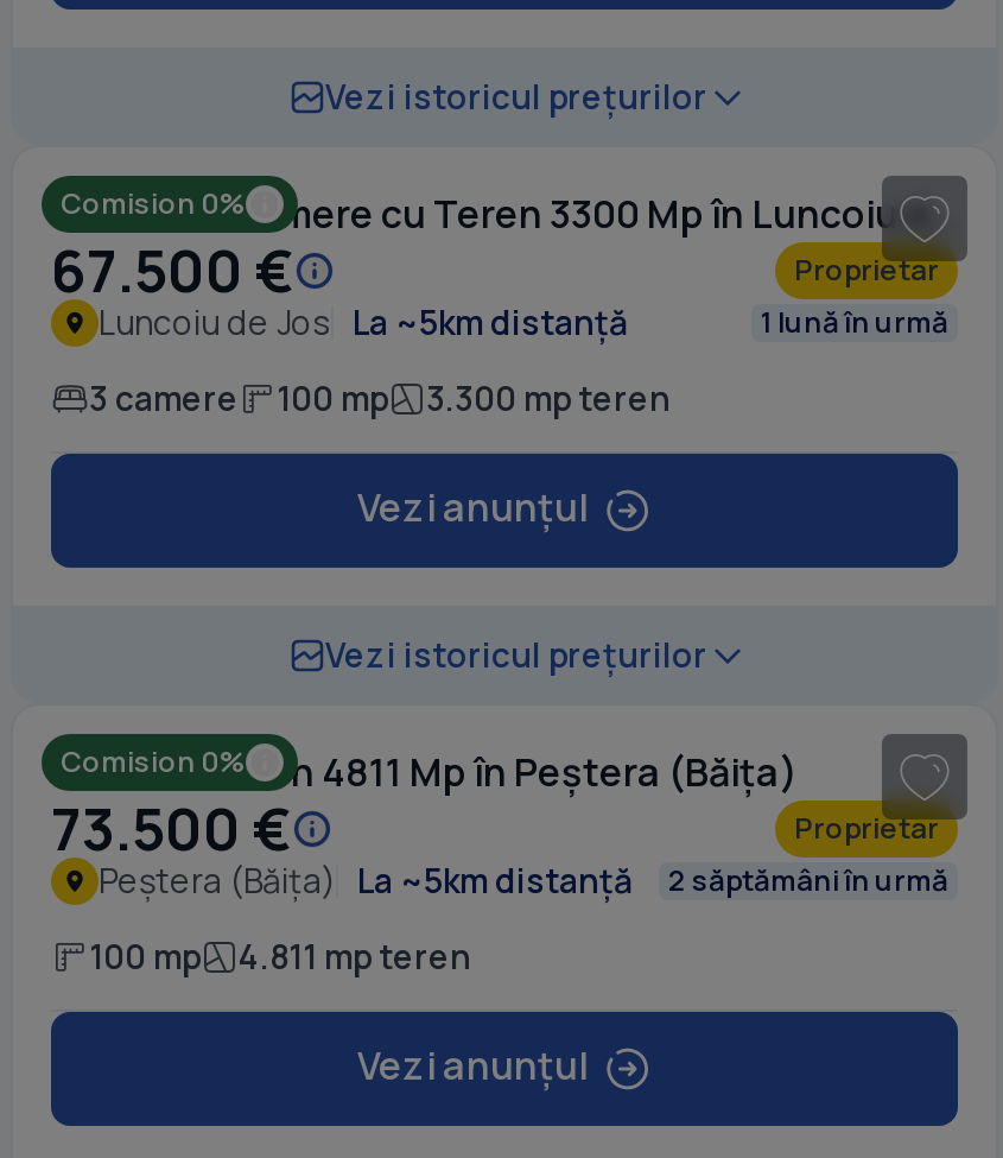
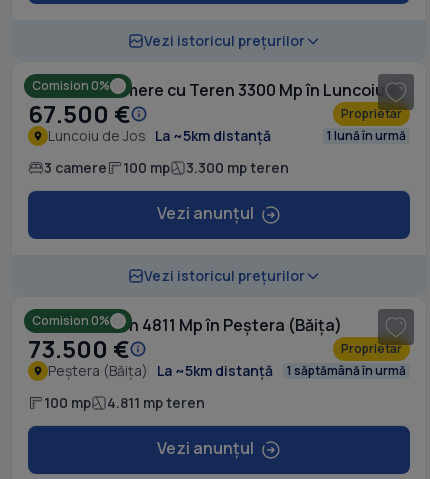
[668,860,948,900] 2 săptămâni în urmă -> [287,362,406,379] 1 săptămână în urmă

